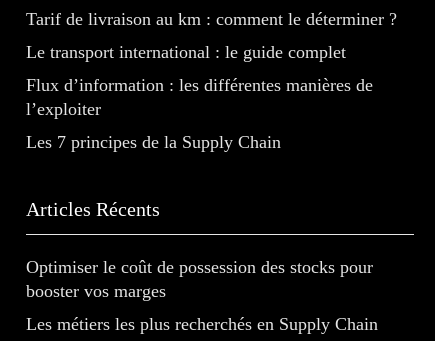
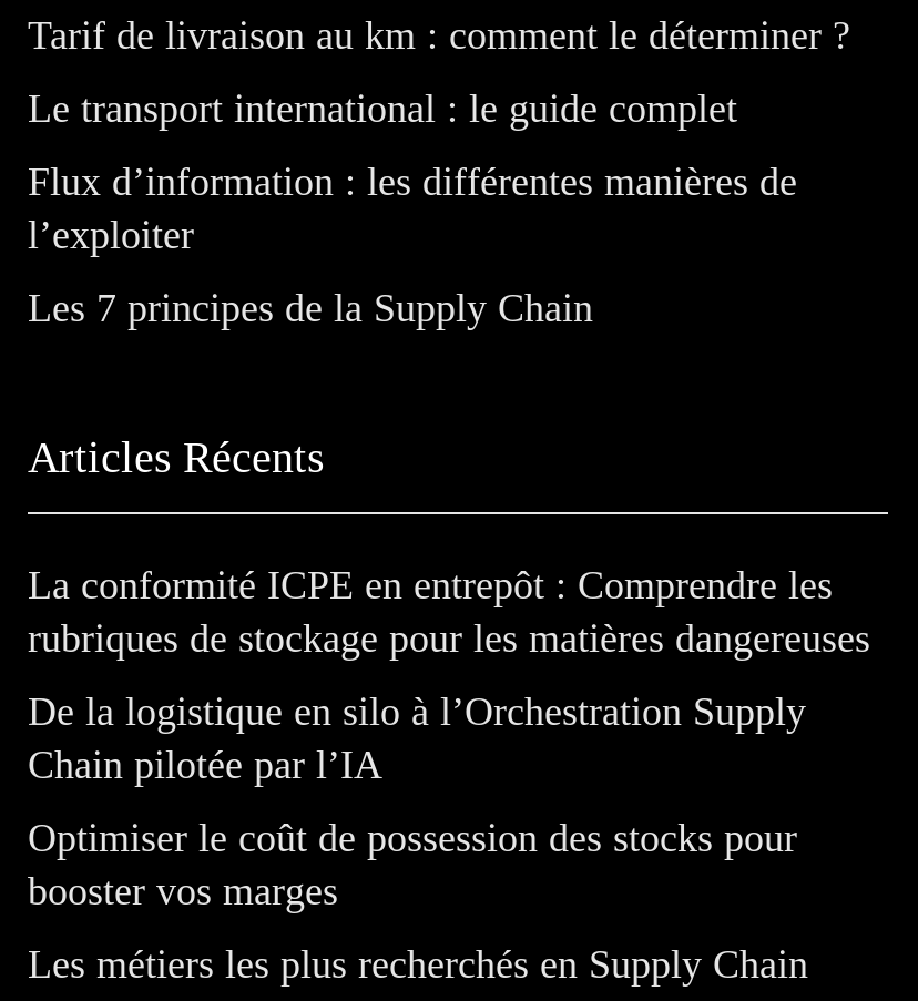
none -> [28,562,870,786] La conformité ICPE en entrepôt : Comprendre les | rubriques de stockage pour les matières dangereuses | De la logistique en silo à l’Orchestration Supply | Chain pilotée par l’IA

